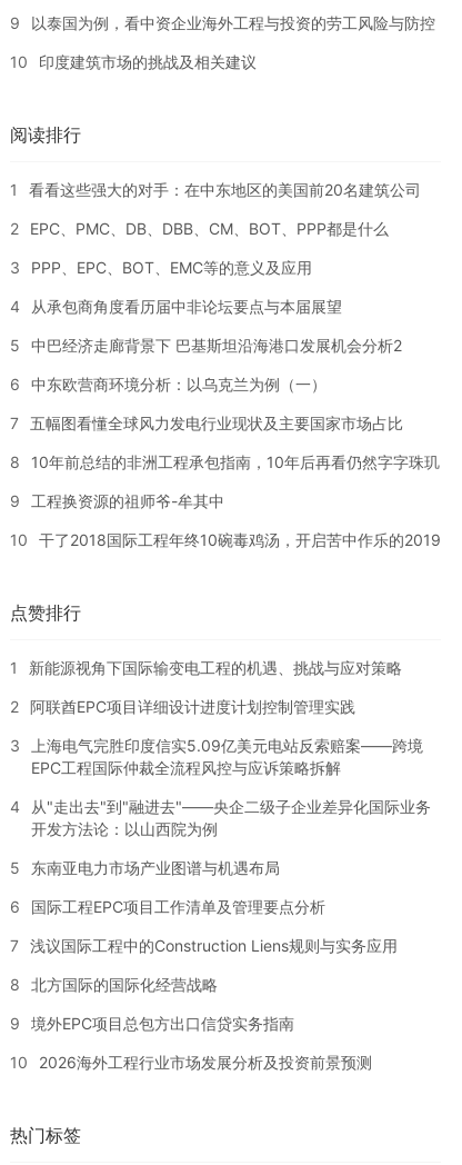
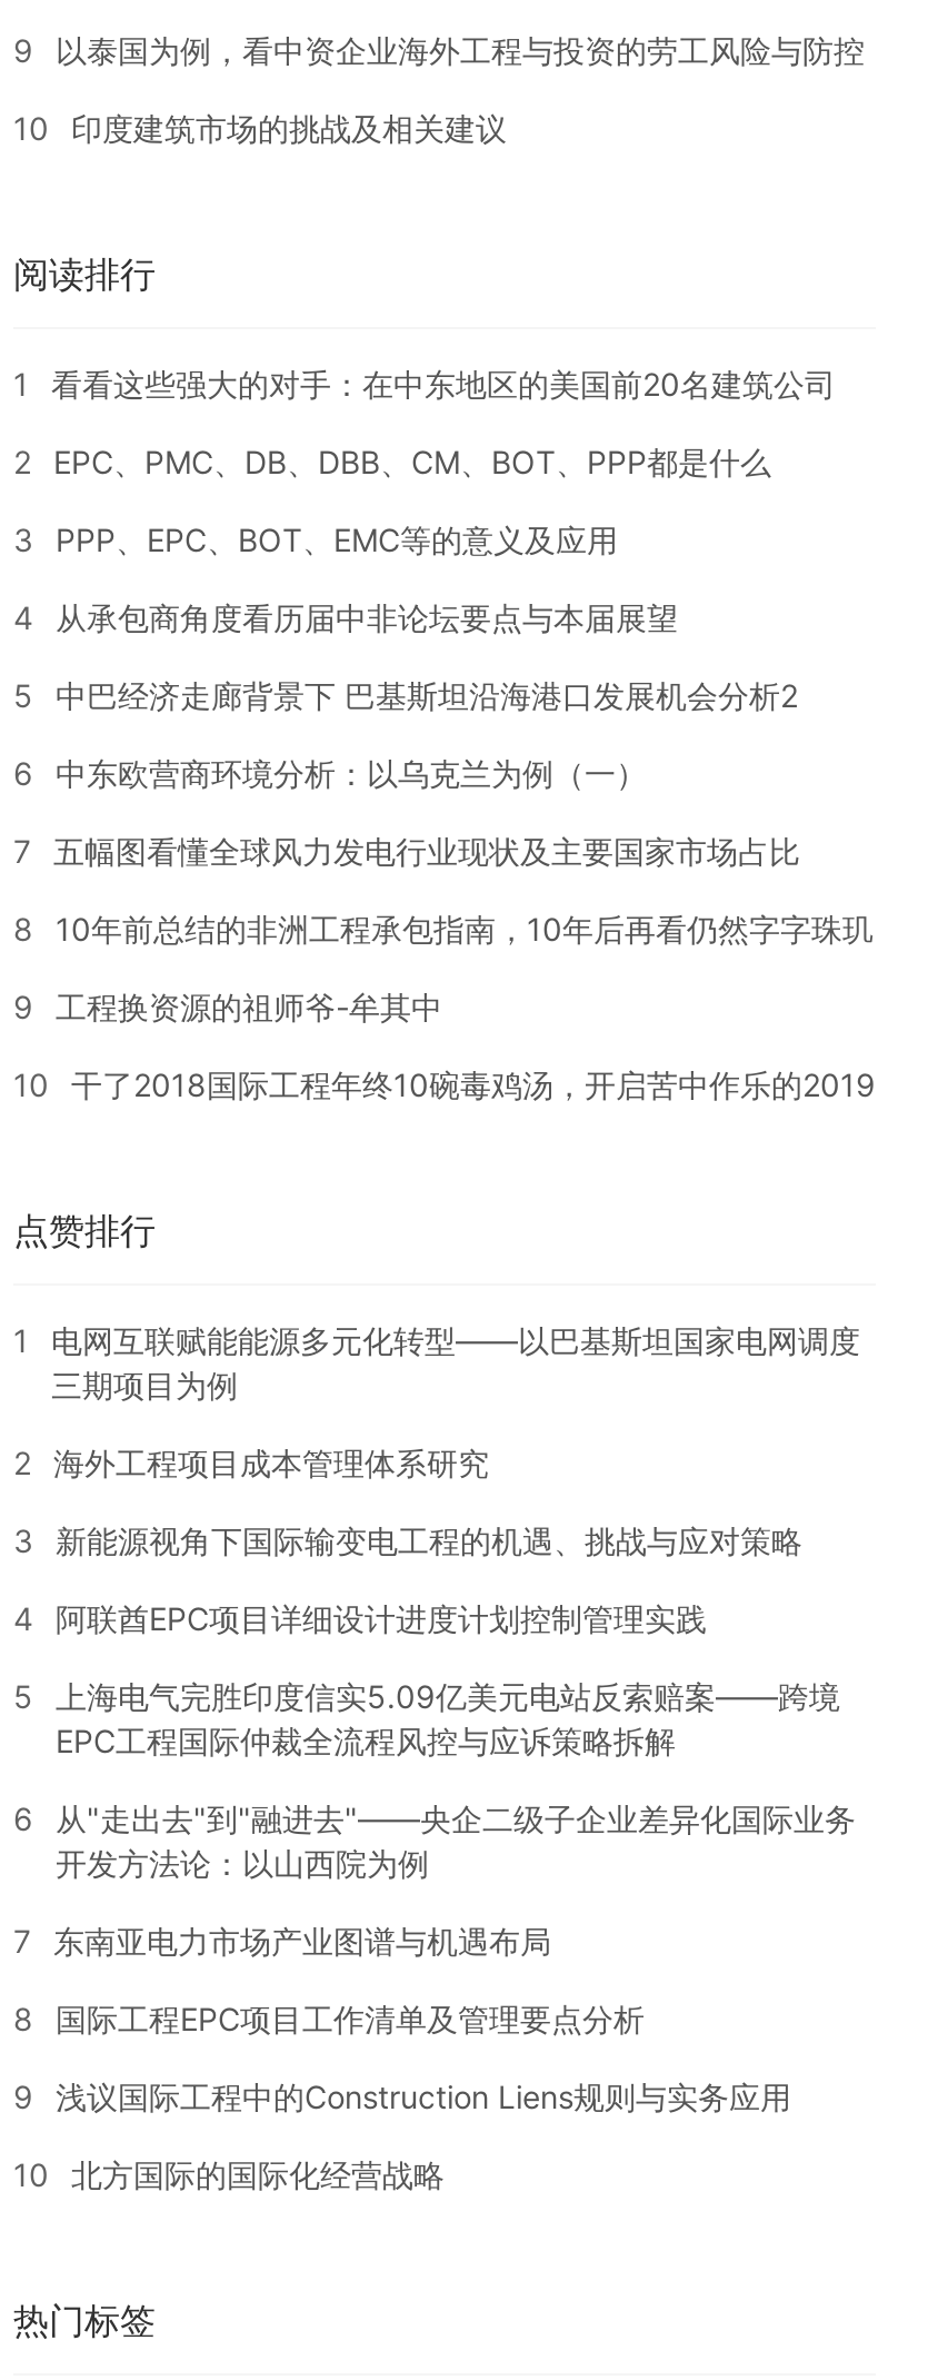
[10,658,423,754] 1 新能源视角下国际输变电工程的机遇、挑战与应对策略 | 2 阿联酋EPC项目详细设计进度计划控制管理实践 | 3 上海电气完胜印度信实5.09亿美元电站反索赔案——跨境 -> [13,1321,860,1714] 1 电网互联赋能能源多元化转型——以巴基斯坦国家电网调度 | 三期项目为例 | 2 海外工程项目成本管理体系研究 | 3 新能源视角下国际输变电工程的机遇、挑战与应对策略 | 4 阿联酋EPC项目详细设计进度计划控制管理实践 | 5 上海电气完胜印度信实5.09亿美元电站反索赔案——跨境
moved [31,758,341,777] -> [56,1721,676,1759]: EPC工程国际仲裁全流程风控与应诉策略拆解
[10,797,431,816] 4 从"走出去"到"融进去"——央企二级子企业差异化国际业务 -> [13,1799,856,1837] 6 从"走出去"到"融进去"——央企二级子企业差异化国际业务
moved [31,819,218,838] -> [56,1843,429,1881]: 开发方法论：以山西院为例
[10,858,398,1071] 5 东南亚电力市场产业图谱与机遇布局 | 6 国际工程EPC项目工作清单及管理要点分析 | 7 浅议国际工程中的Construction Liens规则与实务应用 | 8 北方国际的国际化经营战略 | 9 境外EPC项目总包方出口信贷实务指南 | 10 2026海外工程行业市场发展分析及投资前景预测 -> [13,1921,791,2192] 7 东南亚电力市场产业图谱与机遇布局 | 8 国际工程EPC项目工作清单及管理要点分析 | 9 浅议国际工程中的Construction Liens规则与实务应用 | 10 北方国际的国际化经营战略

